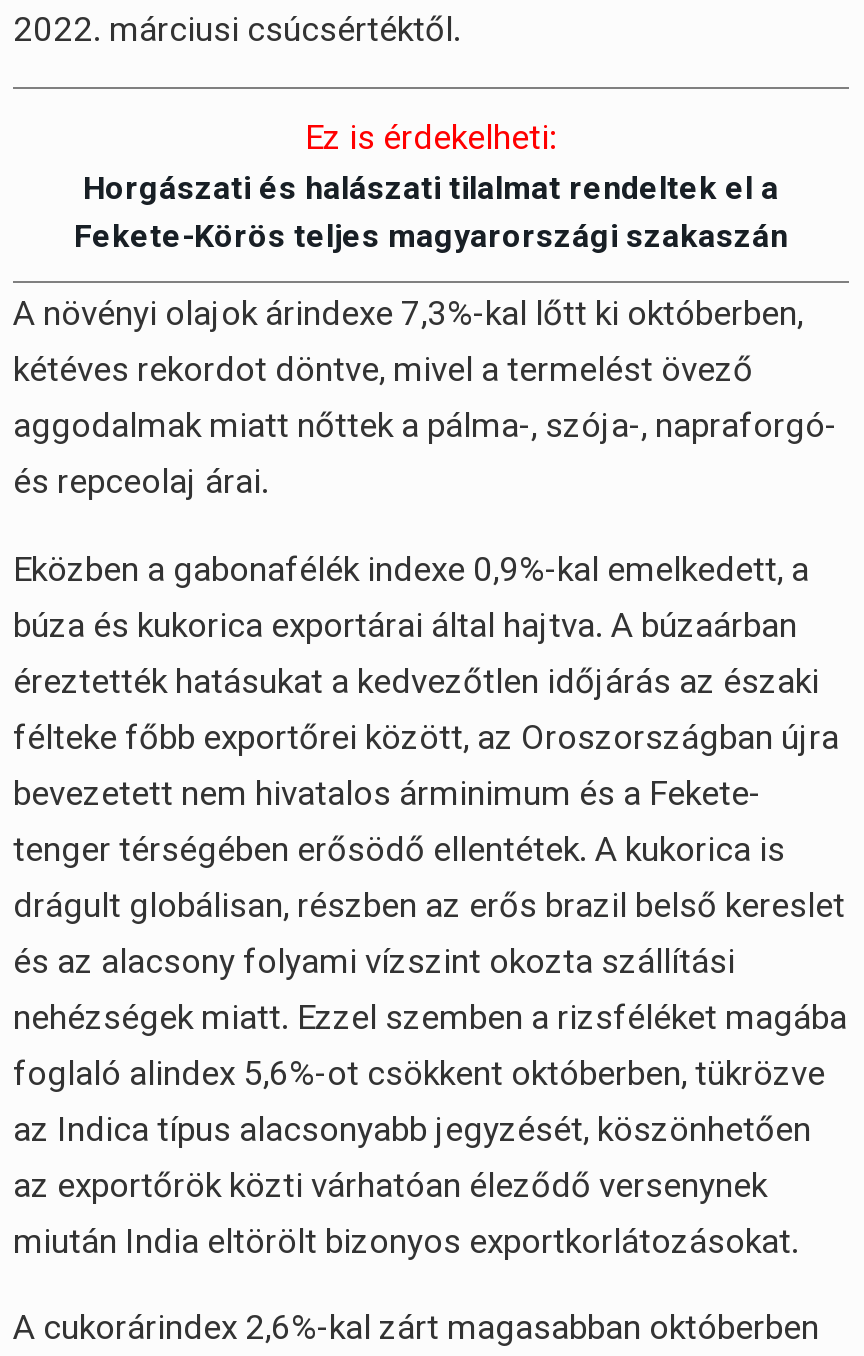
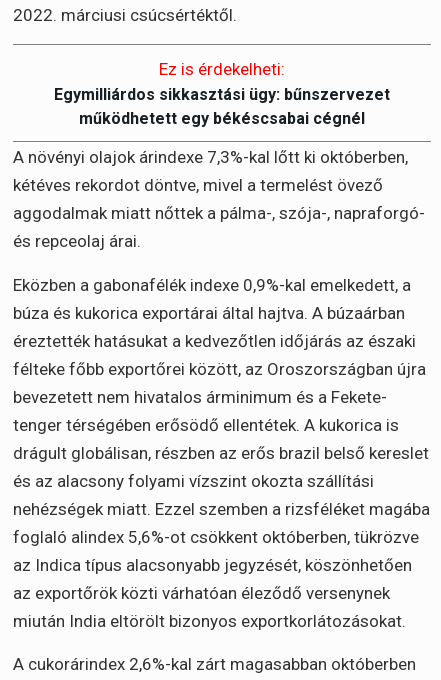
[74,169,788,255] Horgászati és halászati tilalmat rendeltek el a | Fekete-Körös teljes magyarországi szakaszán -> [54,85,390,128] Egymilliárdos sikkasztási ügy: bűnszervezet | működhetett egy békéscsabai cégnél

